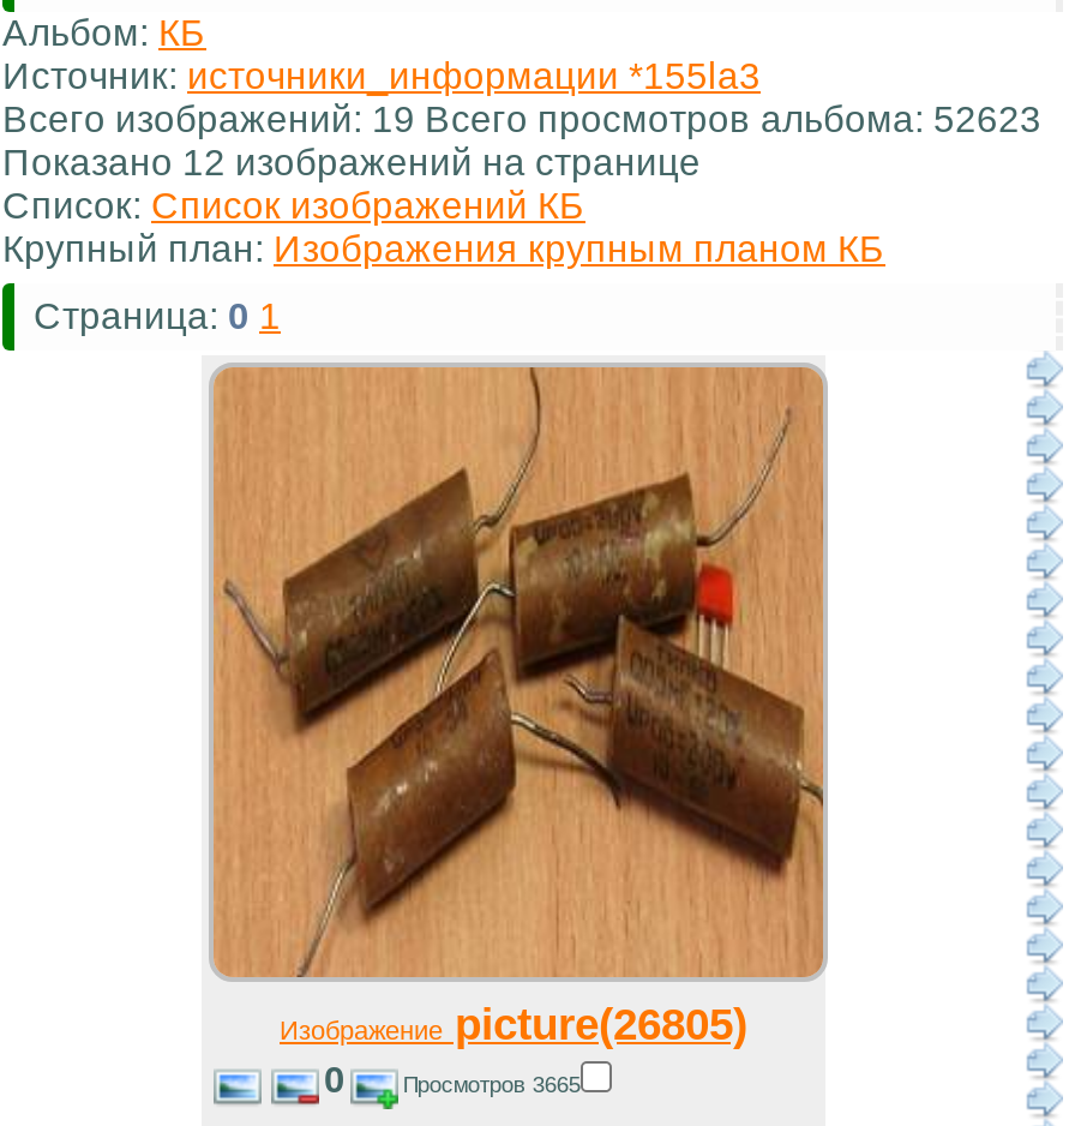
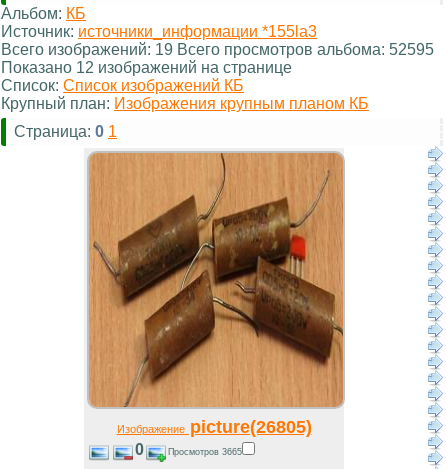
[2,97,1041,138] Всего изображений: 19 Всего просмотров альбома: 52623 -> [1,40,434,57] Всего изображений: 19 Всего просмотров альбома: 52595

